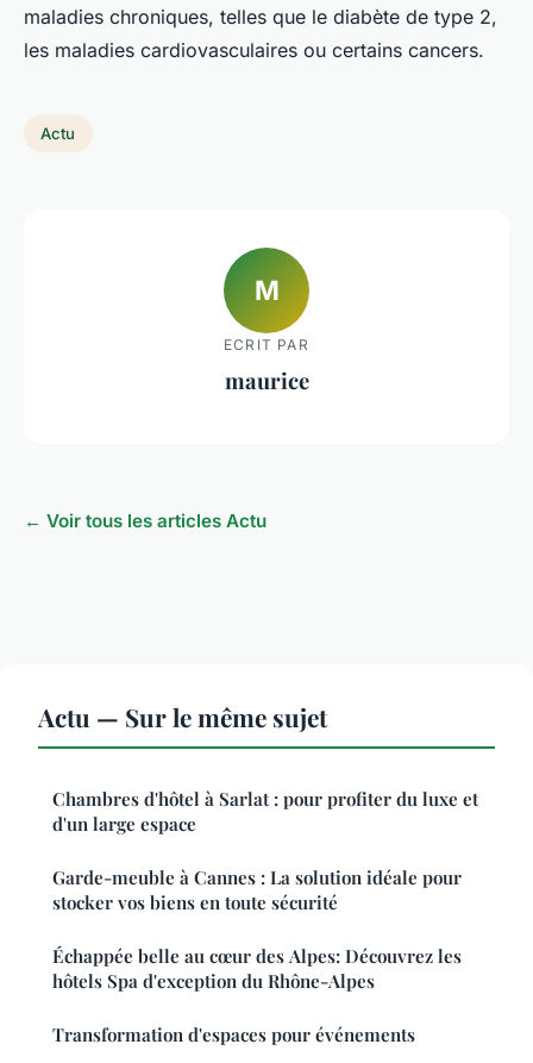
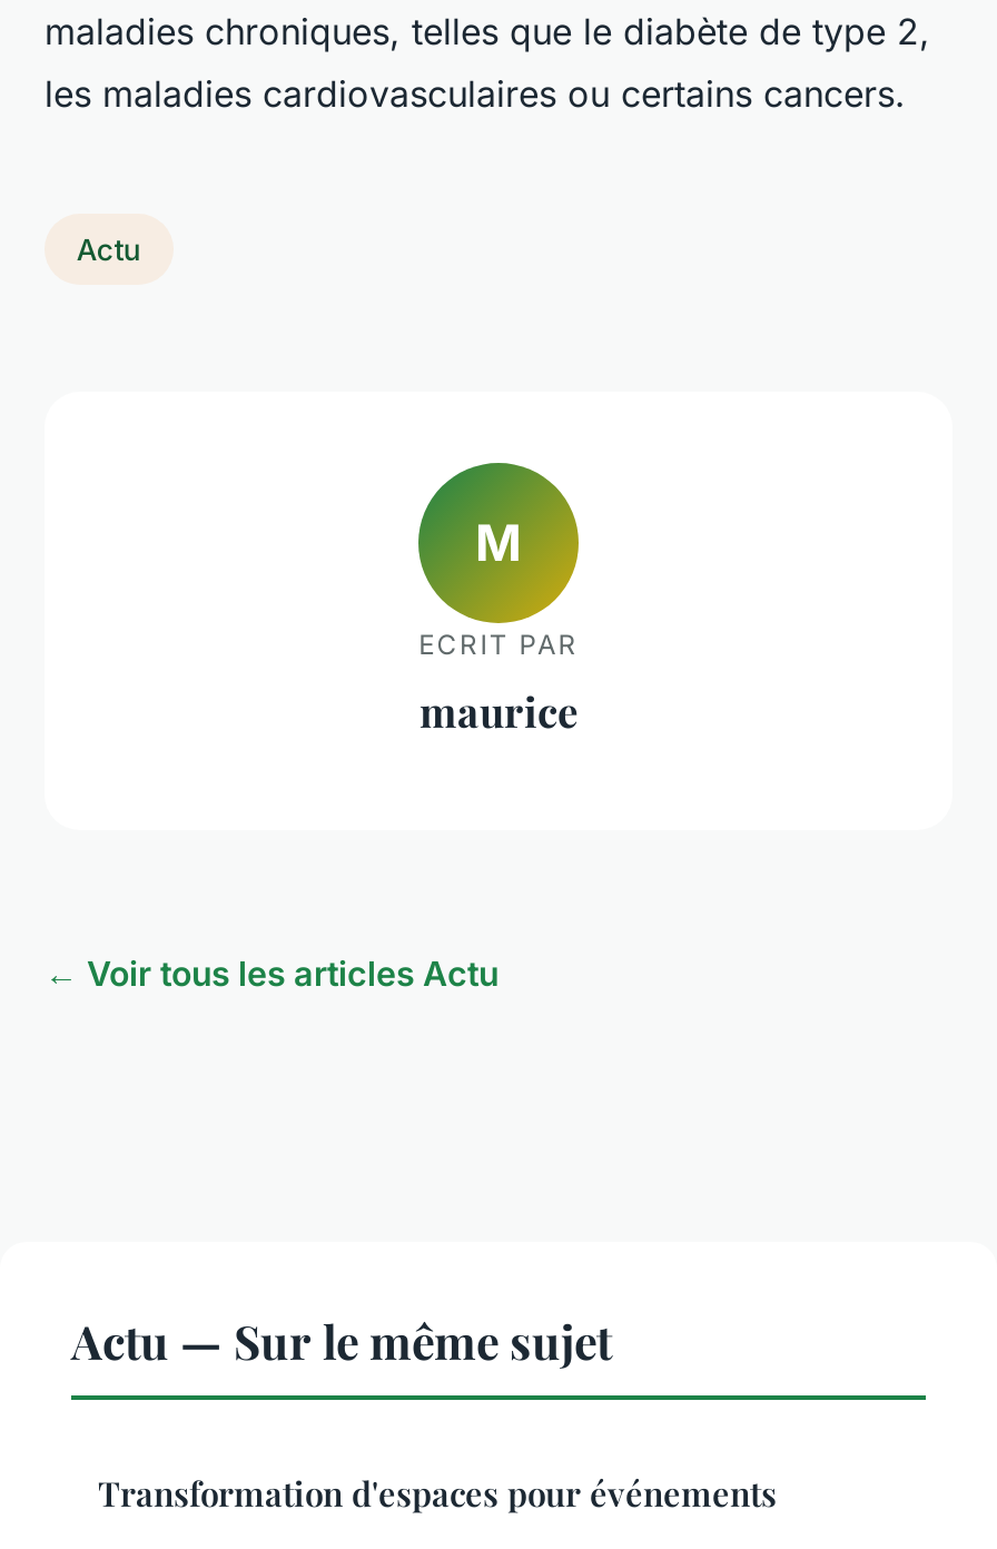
[52,787,478,993] Chambres d'hôtel à Sarlat : pour profiter du luxe et | d'un large espace | Garde-meuble à Cannes : La solution idéale pour | stocker vos biens en toute sécurité | Échappée belle au cœur des Alpes: Découvrez les | hôtels Spa d'exception du Rhône-Alpes -> none

